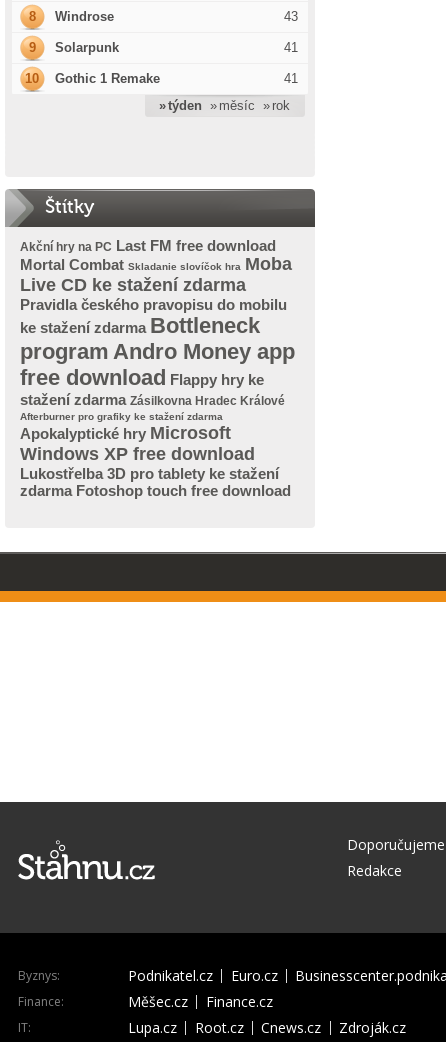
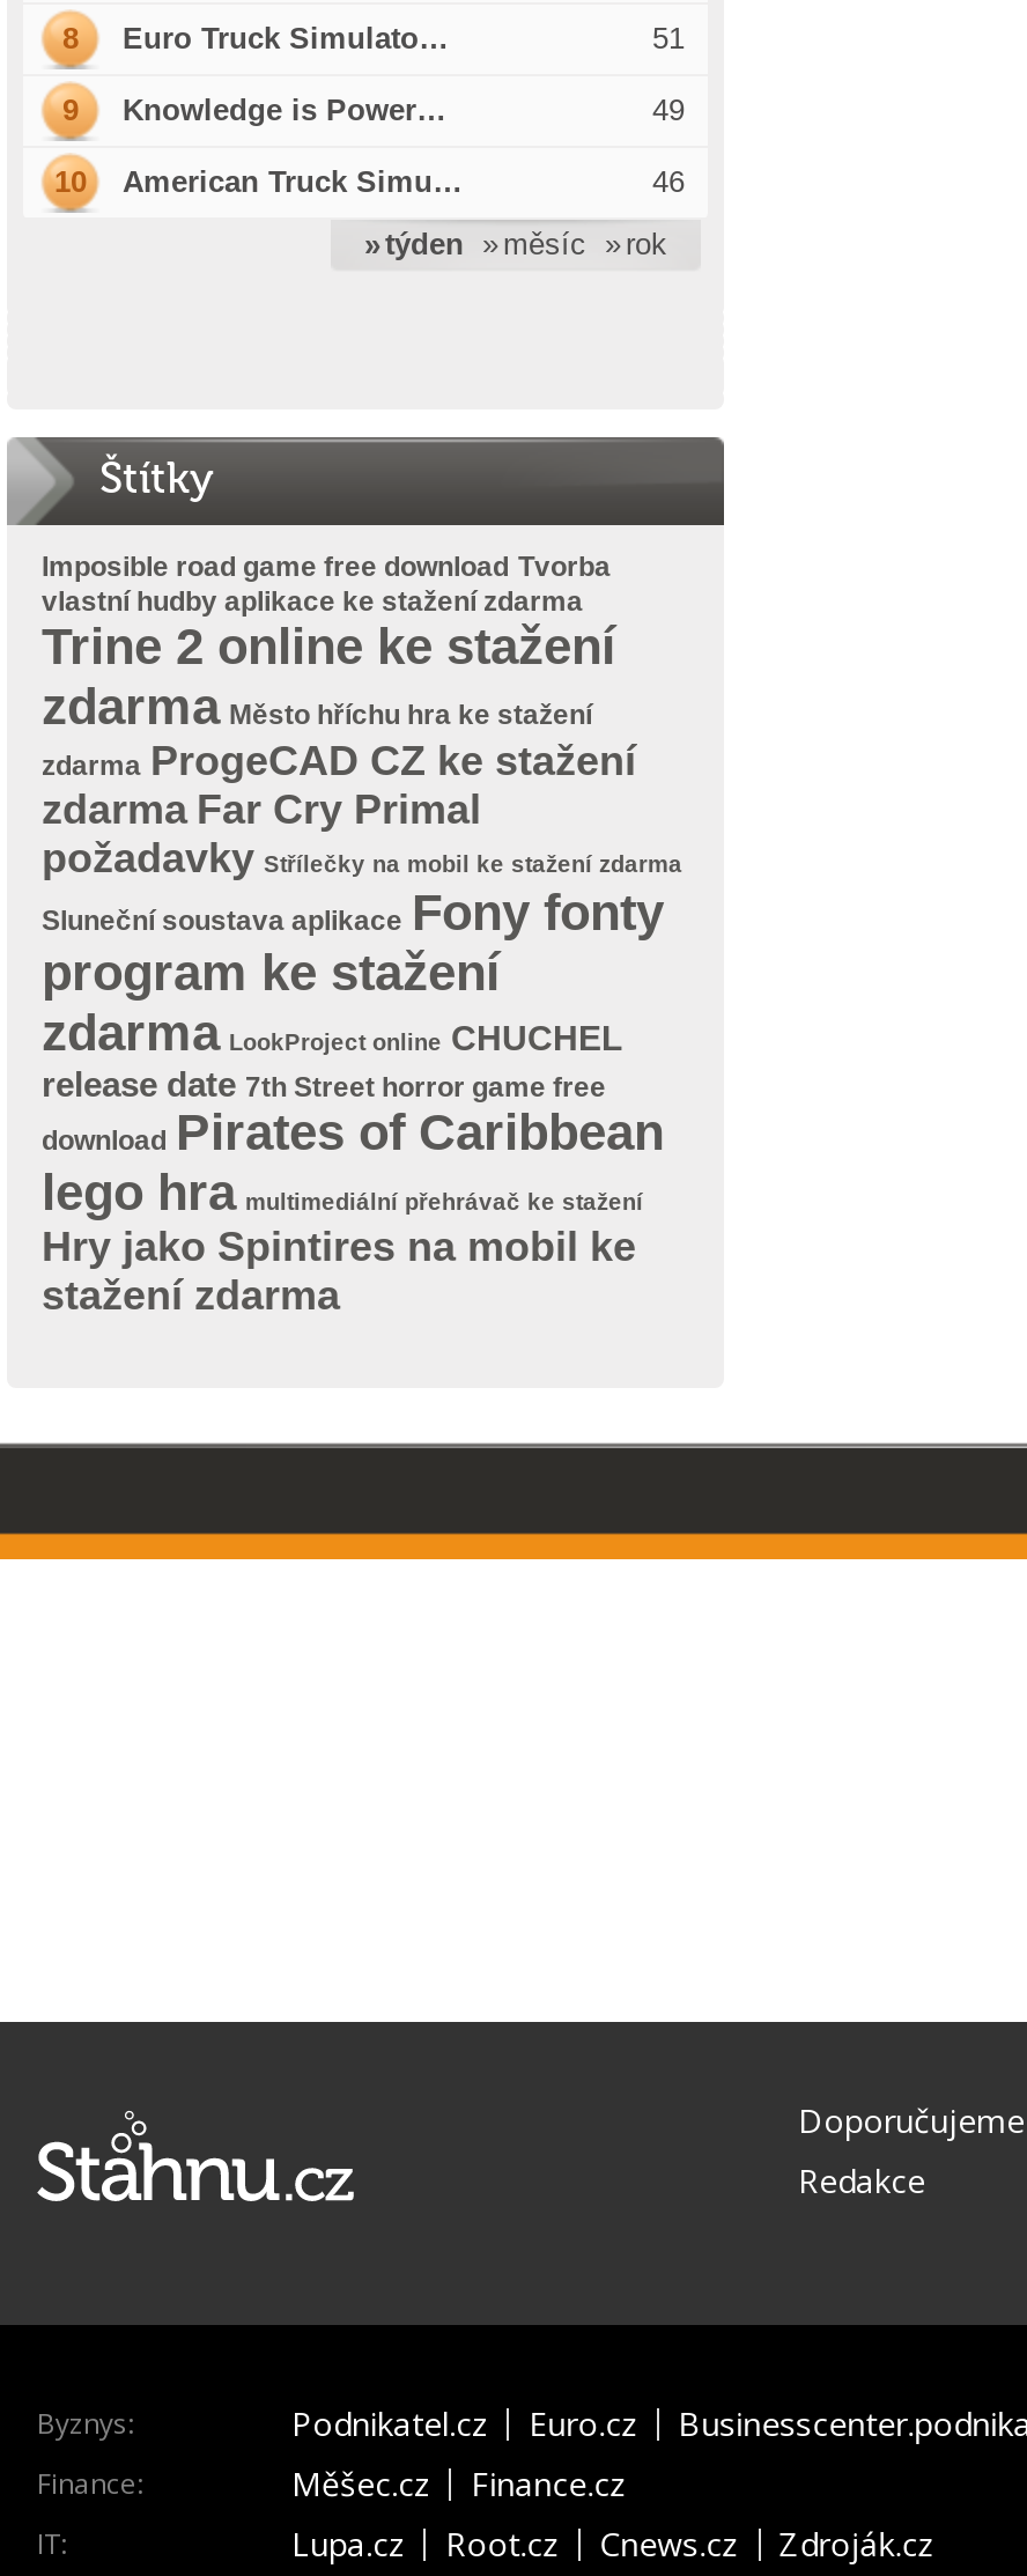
[55,9,298,24] Windrose | 43 -> [123,20,685,55] Euro Truck Simulato… | 51
[55,40,298,55] Solarpunk | 41 -> [123,92,685,126] Knowledge is Power… | 49
[55,71,298,86] Gothic 1 Remake | 41 -> [123,163,685,198] American Truck Simu… | 46
[20,237,295,499] Akční hry na PC Last FM free download | Mortal Combat Skladanie slovíčok hra Moba | Live CD ke stažení zdarma | Pravidla českého pravopisu do mobilu | ke stažení zdarma Bottleneck | program Andro Money app | free download Flappy hry ke | stažení zdarma Zásilkovna Hradec Králové | Afterburner pro grafiky ke stažení zdarma | Apokalyptické hry Microsoft | Windows XP free download | Lukostřelba 3D pro tablety ke stažení | zdarma Fotoshop touch free download -> [42,551,682,1319] Imposible road game free download Tvorba | vlastní hudby aplikace ke stažení zdarma | Trine 2 online ke stažení | zdarma Město hříchu hra ke stažení | zdarma ProgeCAD CZ ke stažení | zdarma Far Cry Primal | požadavky Střílečky na mobil ke stažení zdarma | Sluneční soustava aplikace Fony fonty | program ke stažení | zdarma LookProject online CHUCHEL | release date 7th Street horror game free | download Pirates of Caribbean | lego hra multimediální přehrávač ke stažení | Hry jako Spintires na mobil ke | stažení zdarma

